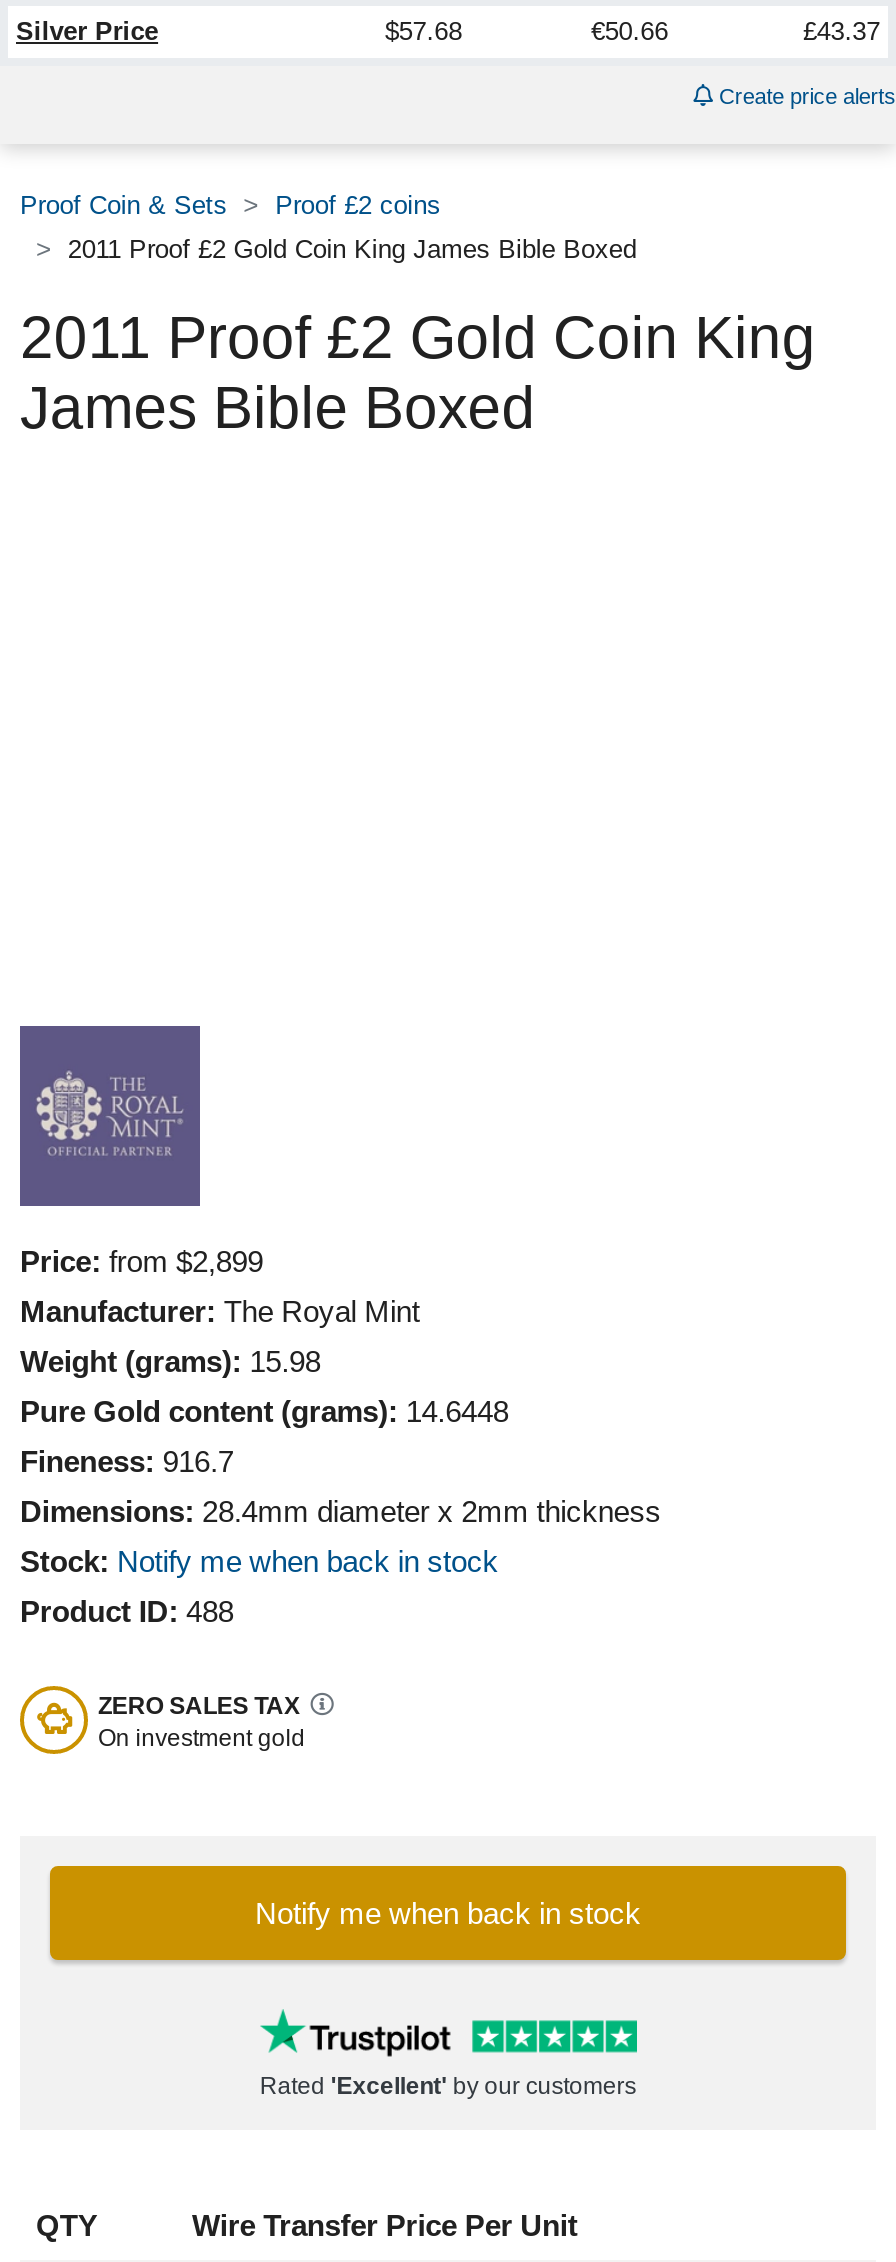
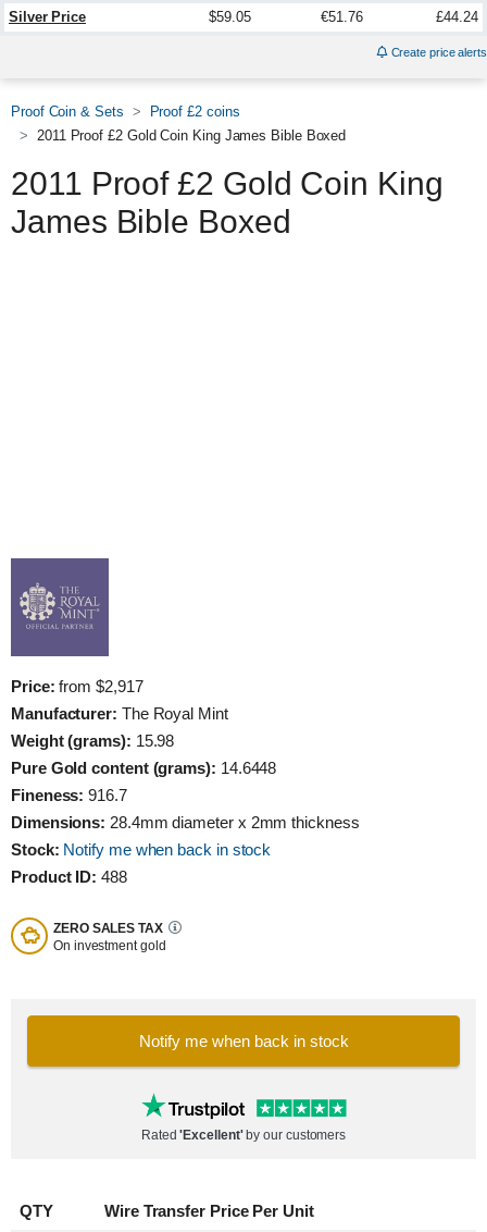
[385,16,462,46] $57.68 -> [209,8,251,25] $59.05
[591,16,668,46] €50.66 -> [321,8,363,25] €51.76
[803,16,880,46] £43.37 -> [436,8,478,25] £44.24
[20,1244,263,1278] Price: from $2,899 -> [11,677,143,695] Price: from $2,917

